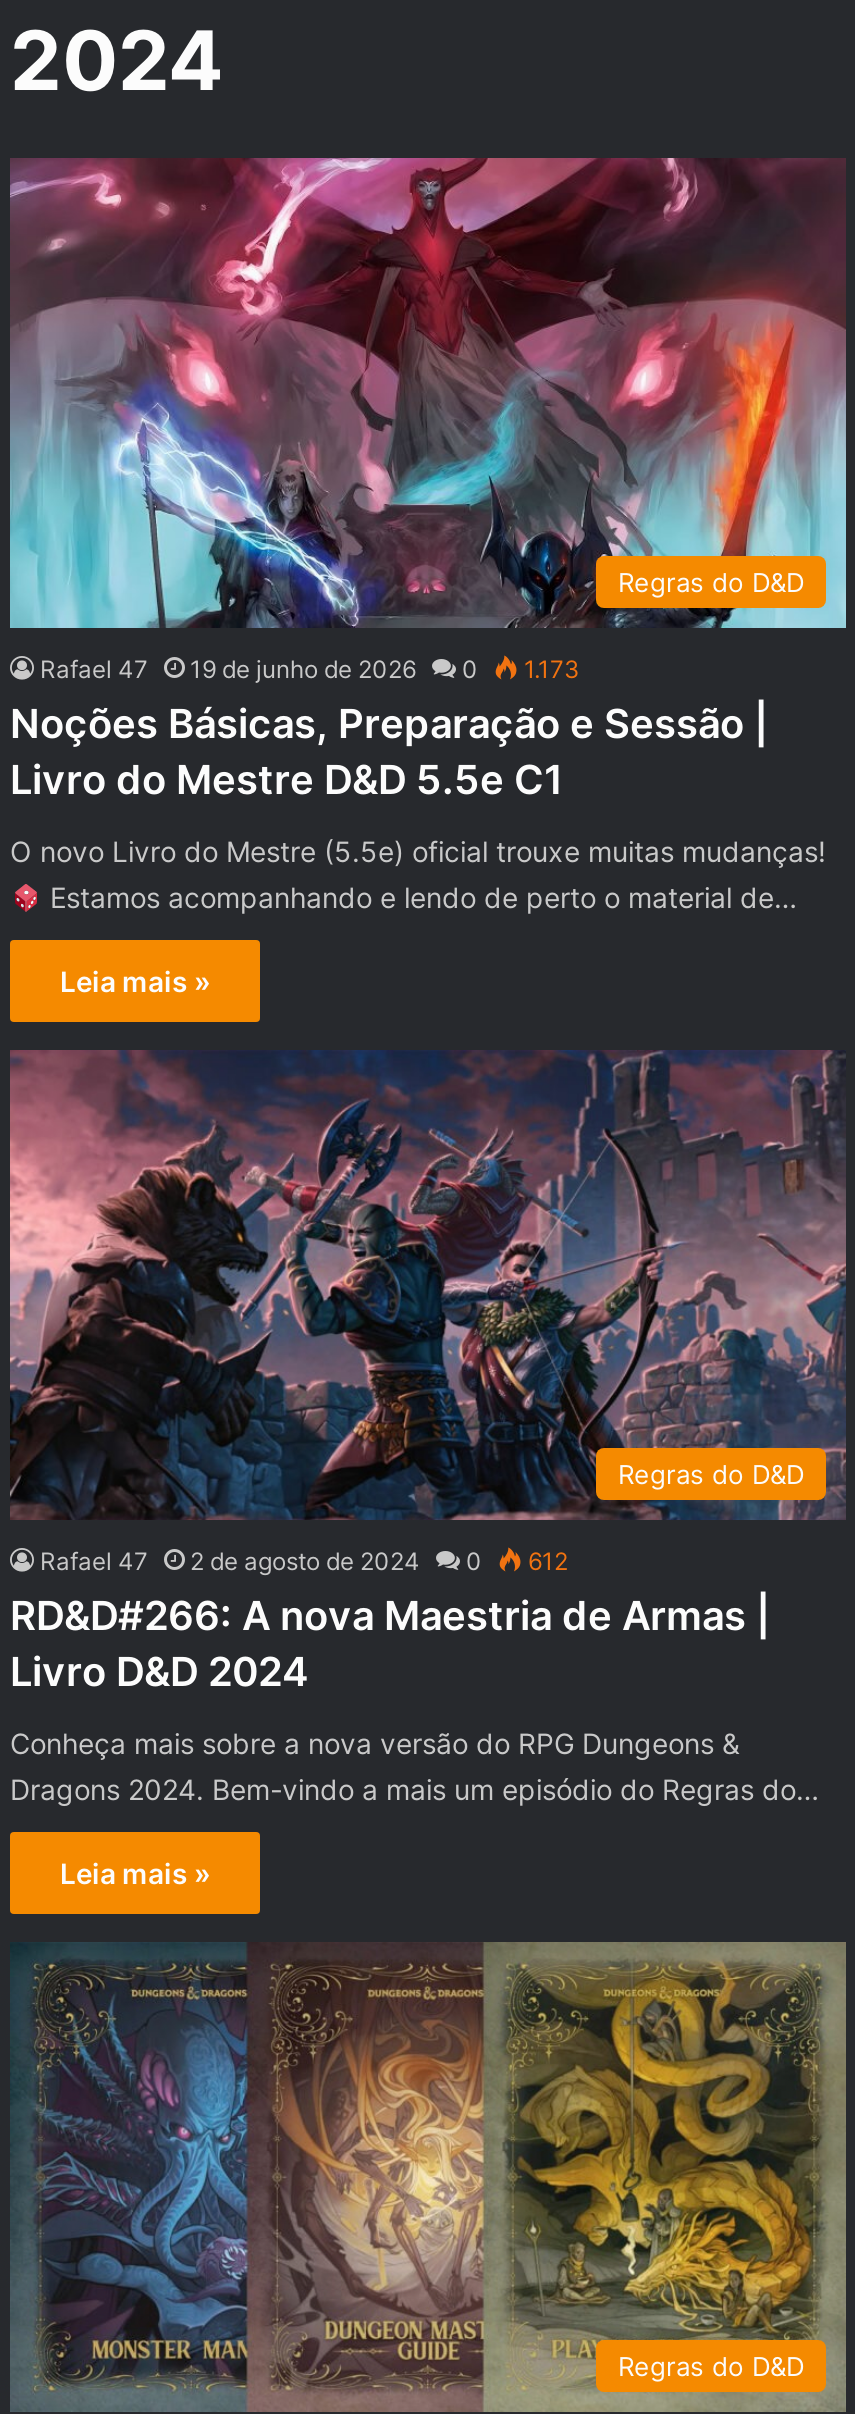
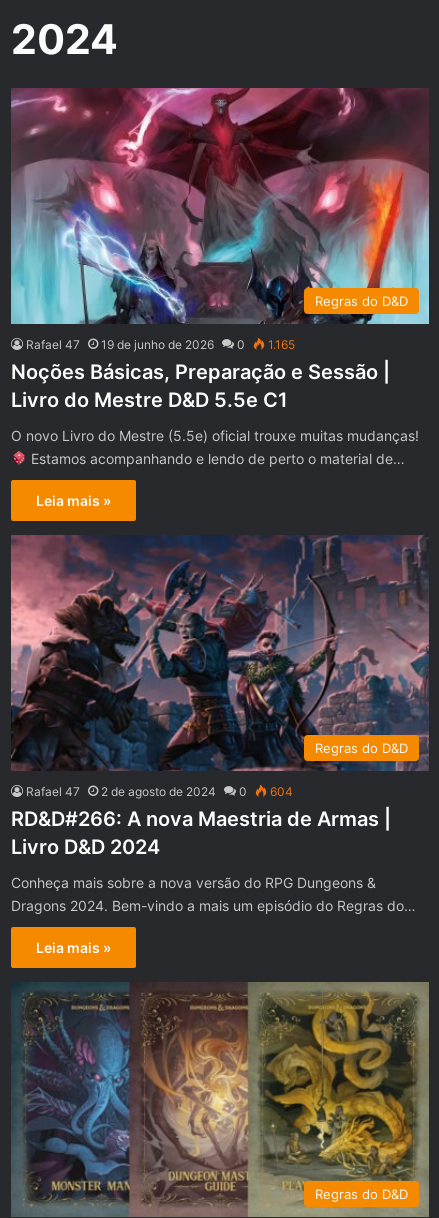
[40,654,580,684] Rafael 47 19 de junho de 2026 0 1.173 -> [26,337,295,352] Rafael 47 19 de junho de 2026 0 1.165
[40,1546,568,1576] Rafael 47 2 de agosto de 2024 0 612 -> [26,784,293,799] Rafael 47 2 de agosto de 2024 0 604

